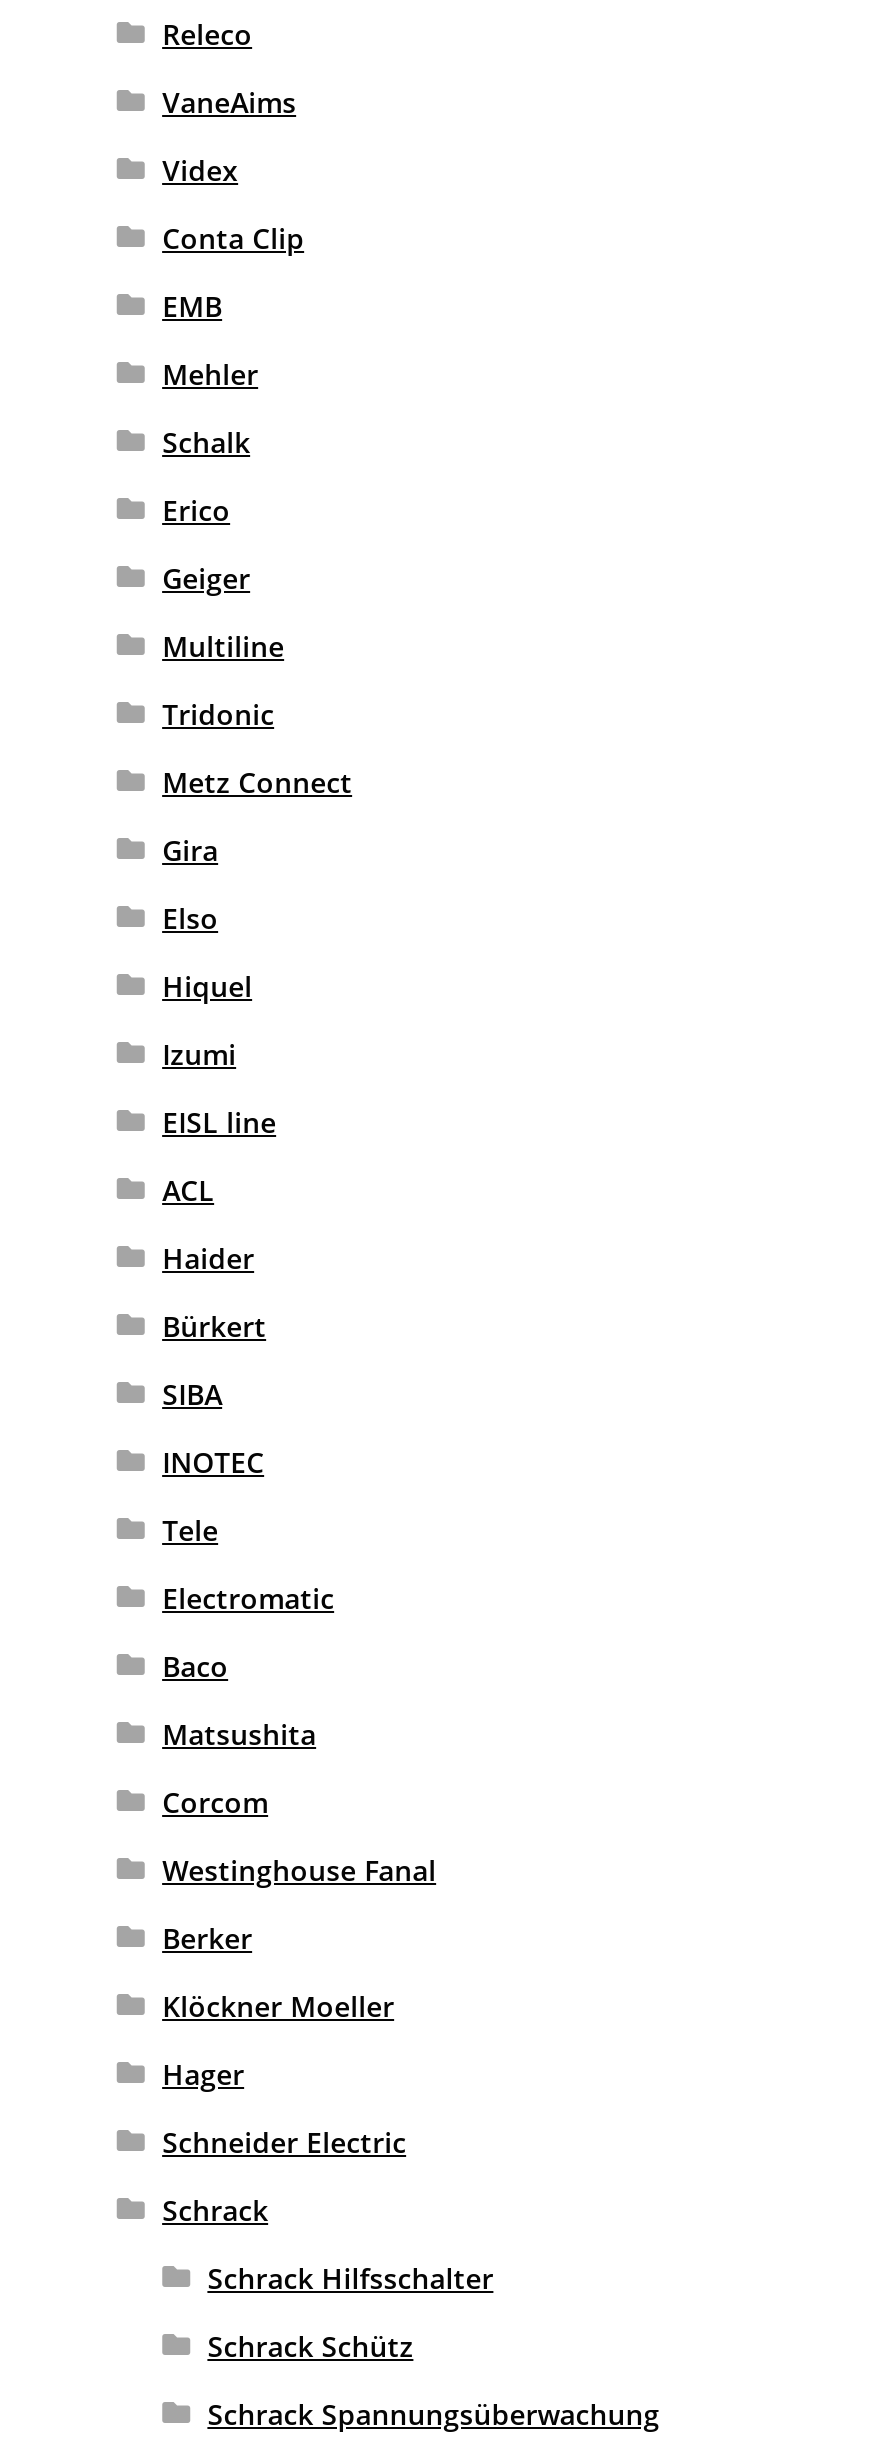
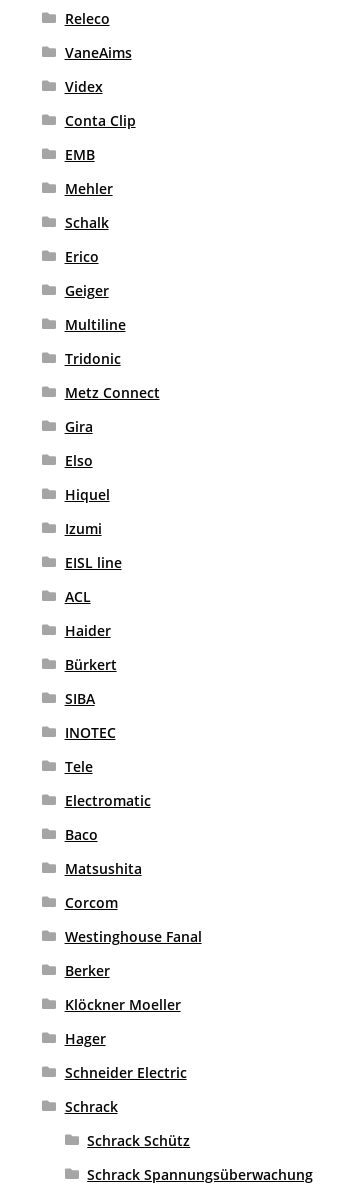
[207,2259,493,2297] Schrack Hilfsschalter -> none

